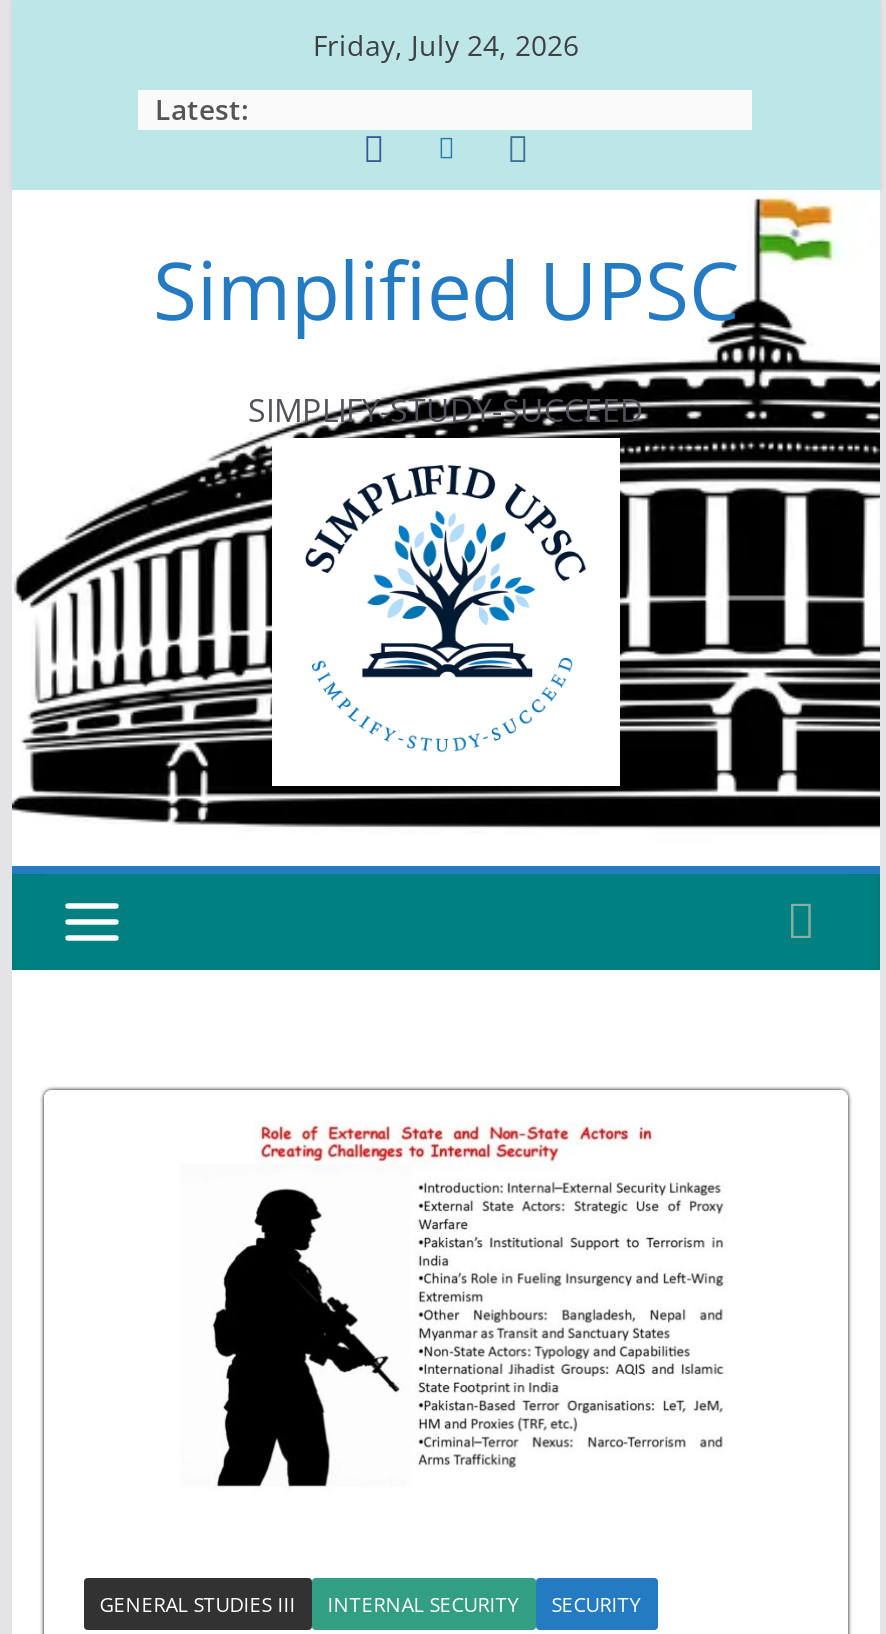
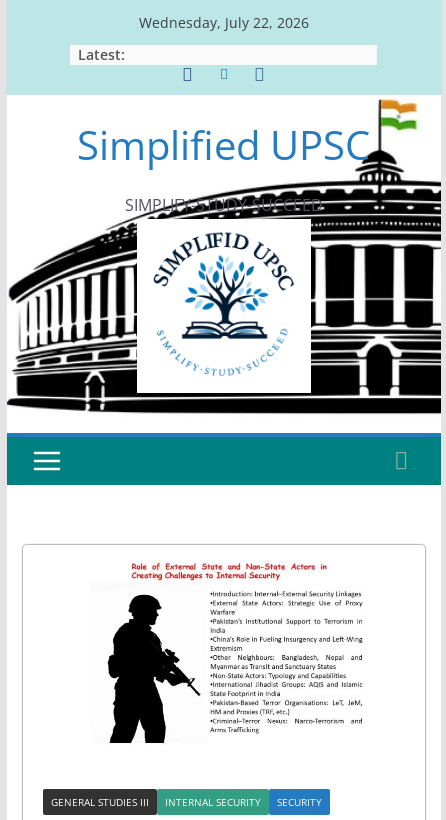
[313,26,579,64] Friday, July 24, 2026 -> [139,13,309,32] Wednesday, July 22, 2026

